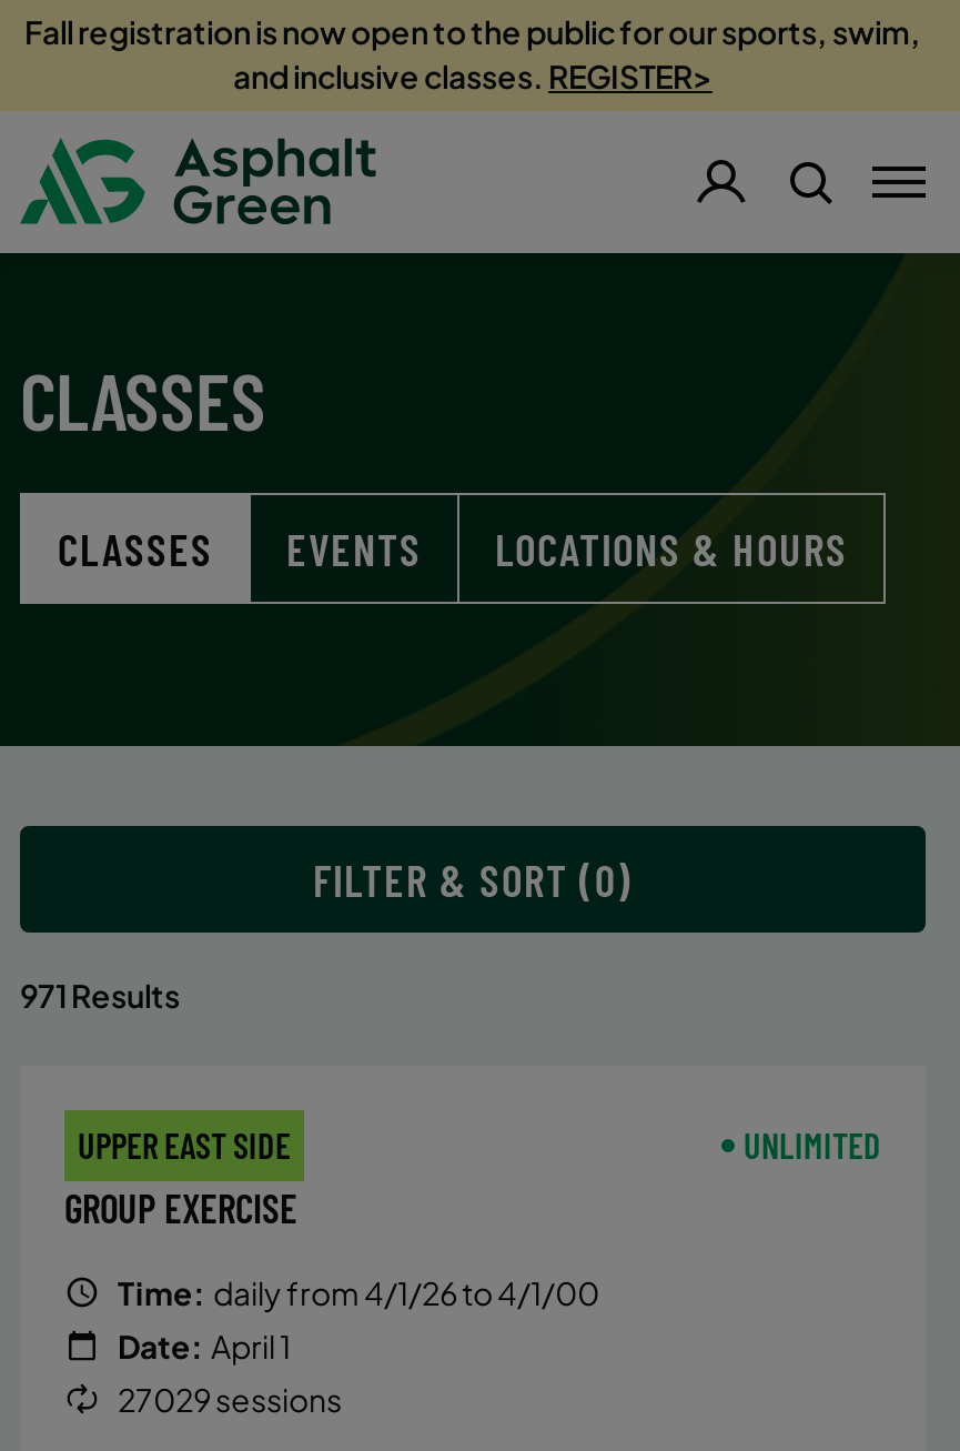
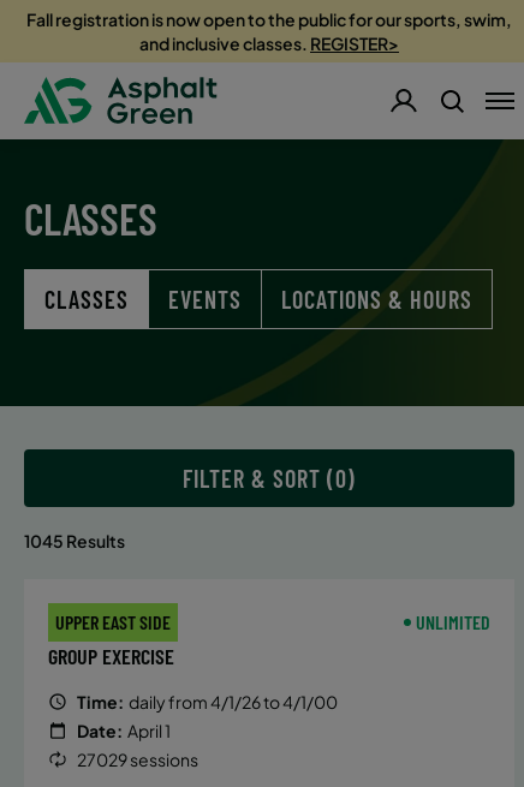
[20,975,180,1015] 971 Results -> [24,530,125,552] 1045 Results

